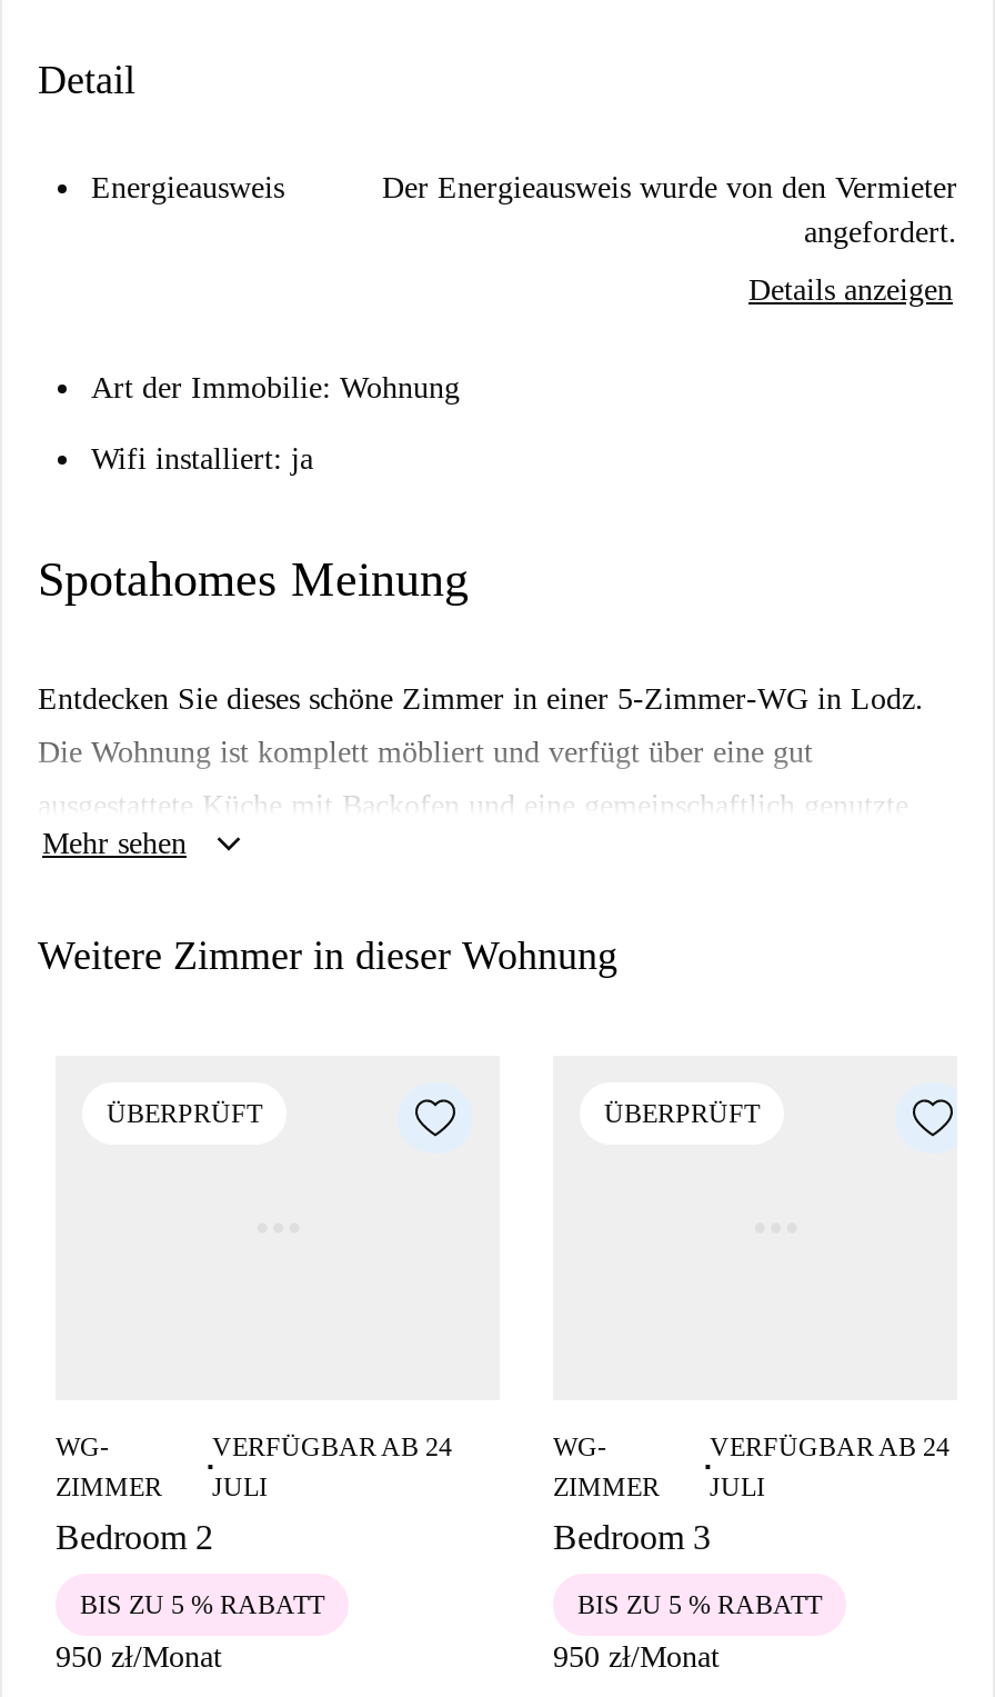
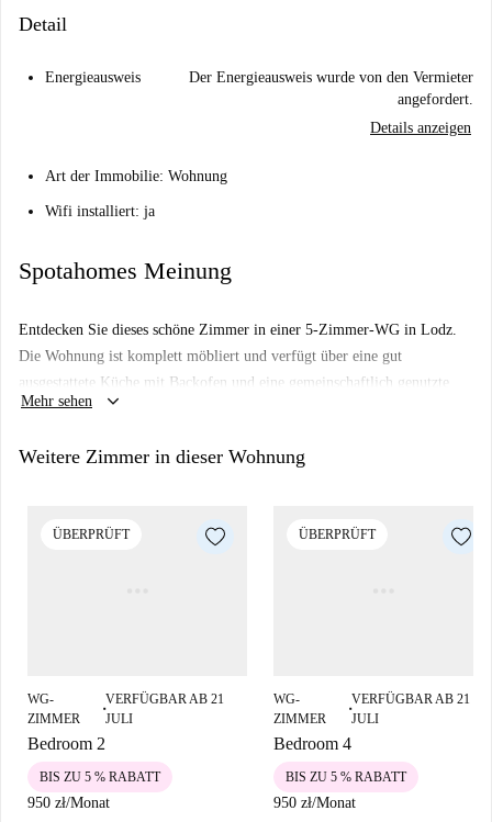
[212,1431,452,1462] VERFÜGBAR AB 24 -> [105,691,223,706] VERFÜGBAR AB 21
[710,1431,949,1462] VERFÜGBAR AB 24 -> [351,691,469,706] VERFÜGBAR AB 21
[553,1517,711,1555] Bedroom 3 -> [273,734,351,752] Bedroom 4

